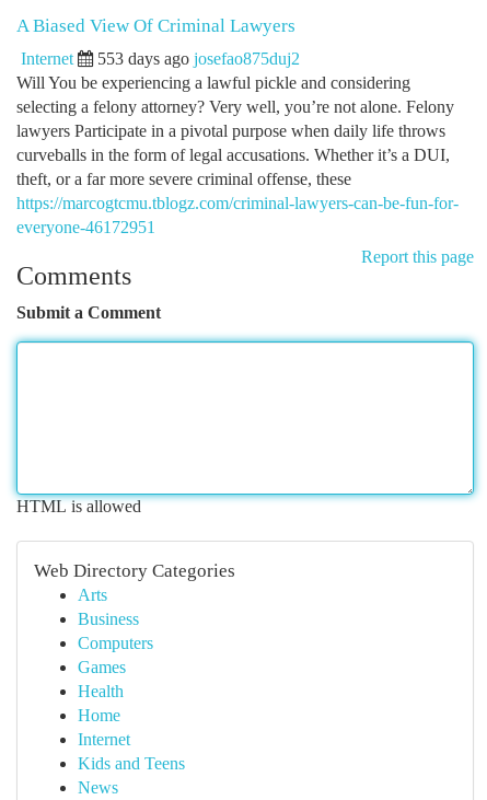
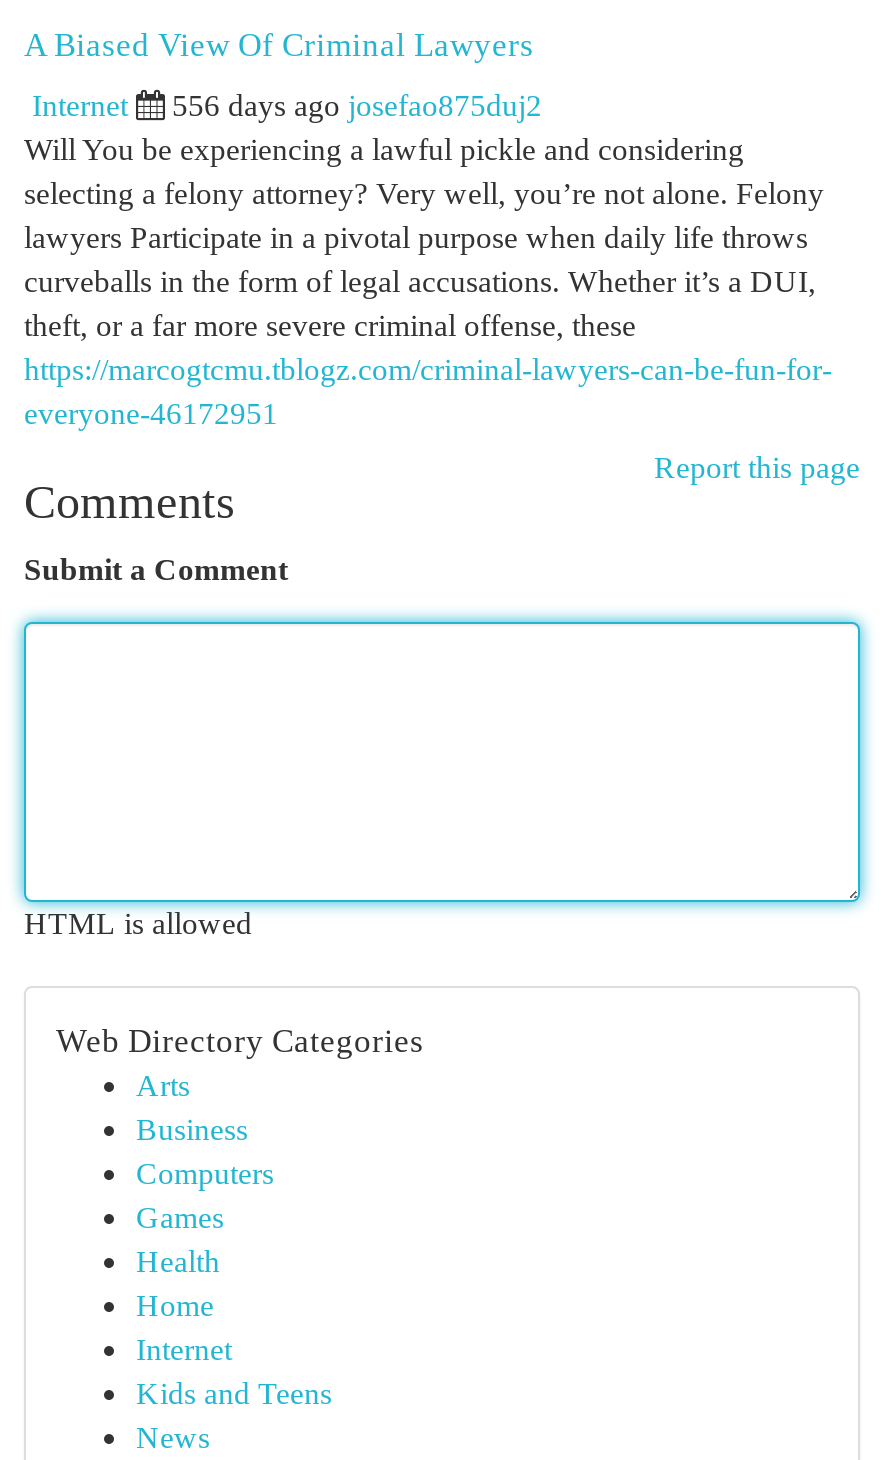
[97,49,300,68] 553 days ago josefao875duj2 -> [172,88,542,122] 556 days ago josefao875duj2

